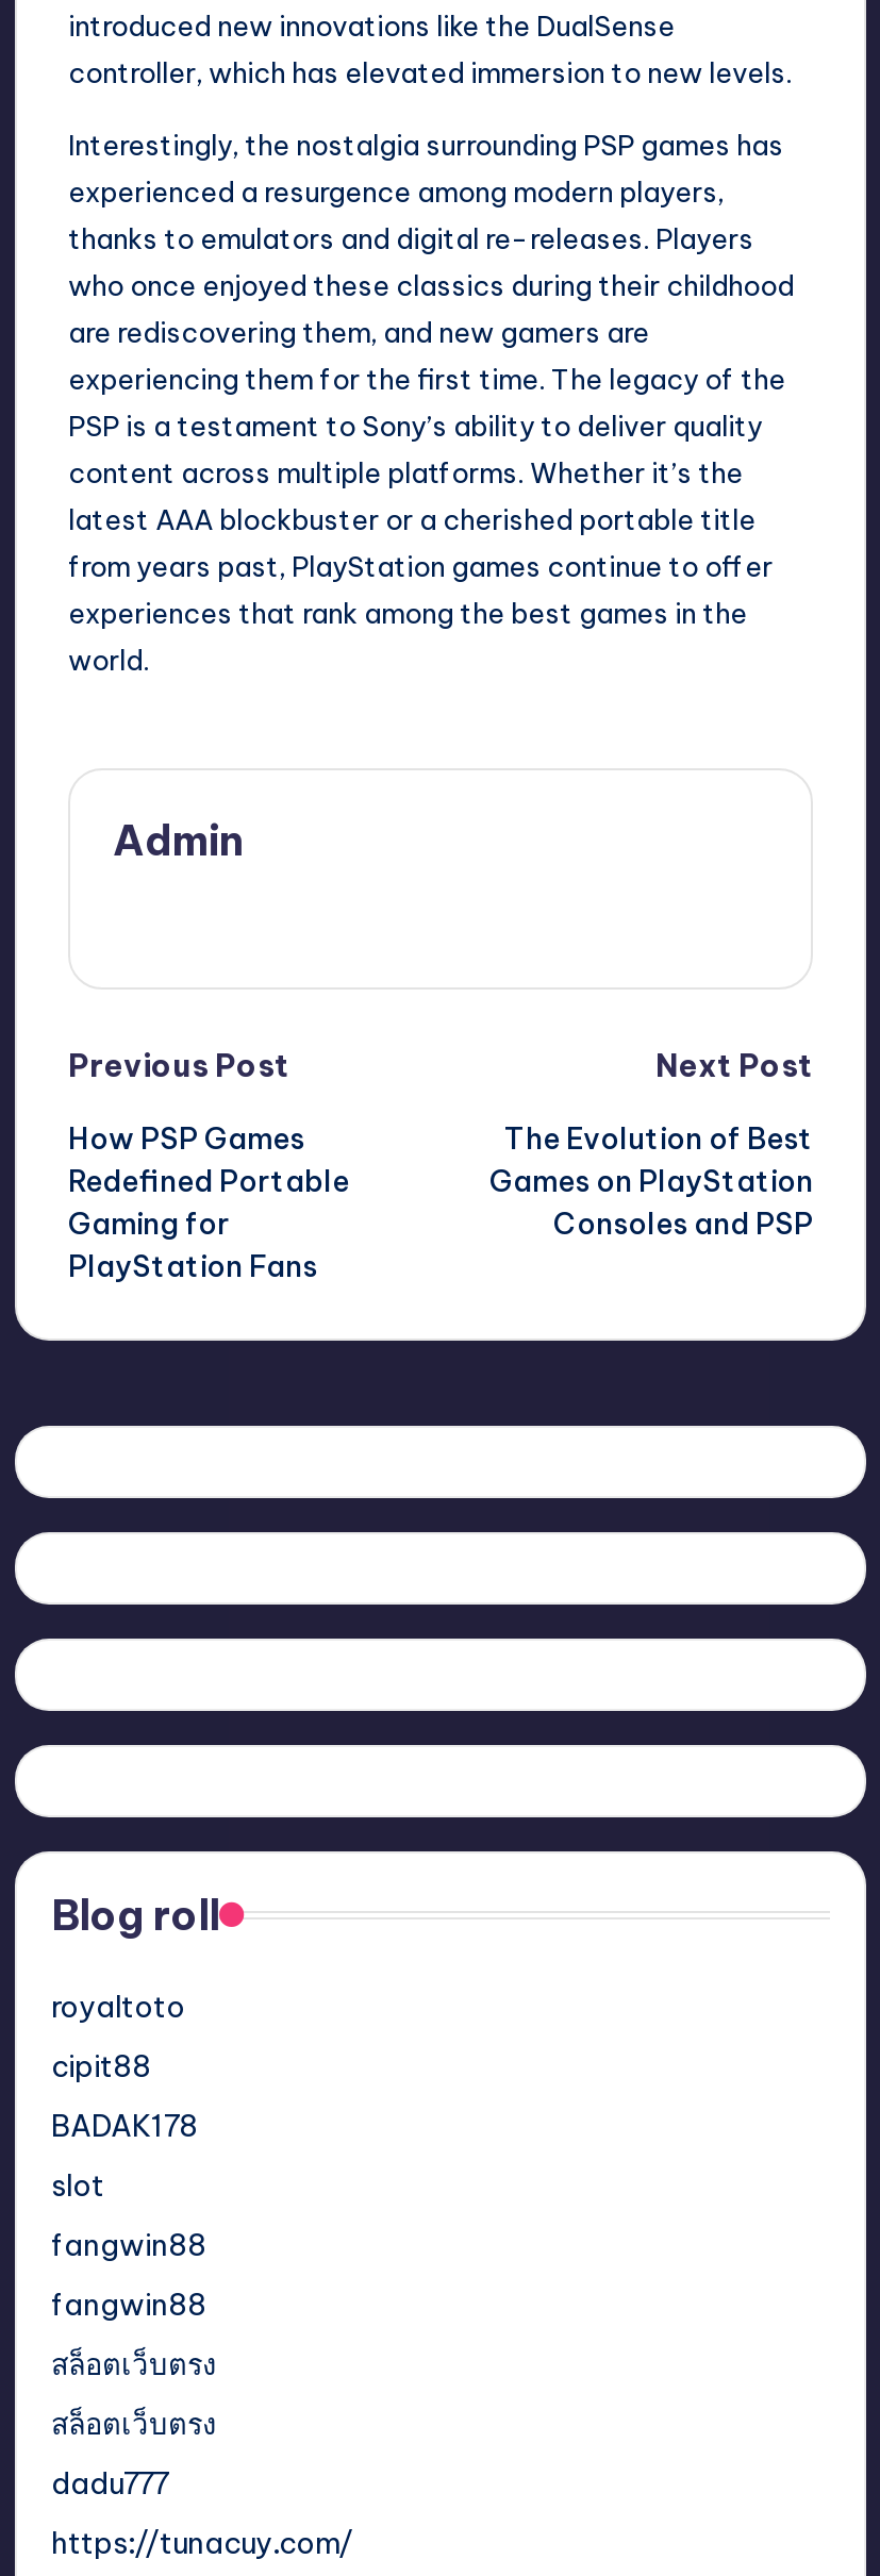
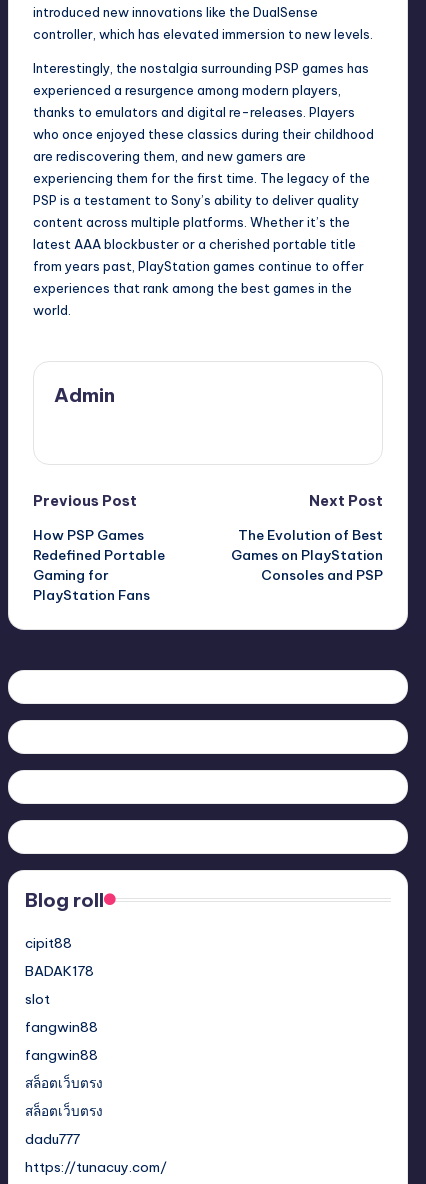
[51,1988,185,2027] royaltoto -> none

